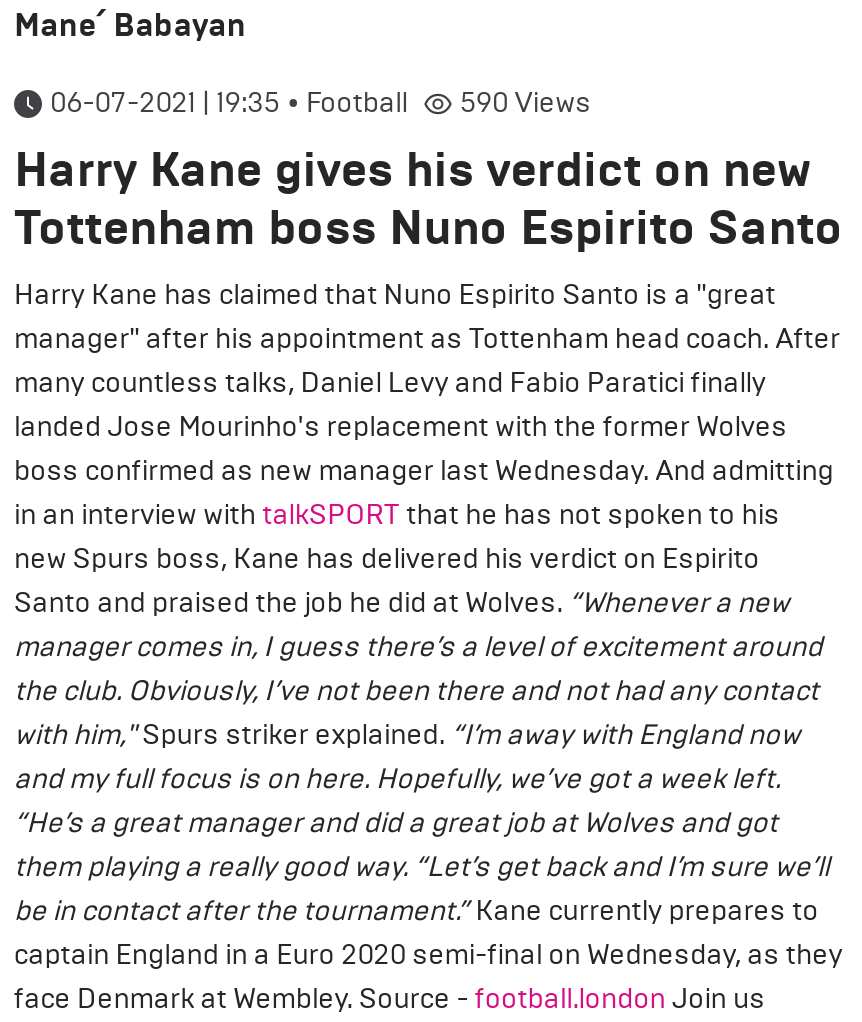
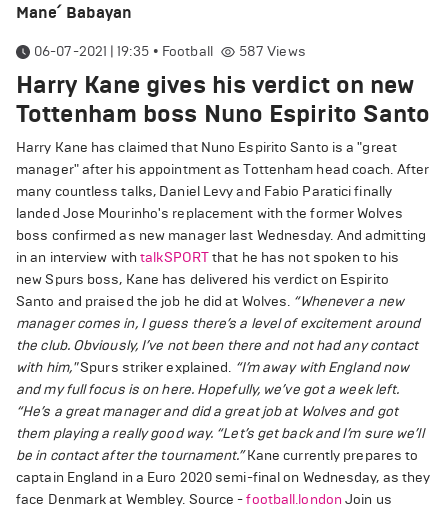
[460,86,592,120] 590 Views -> [239,43,306,60] 587 Views

